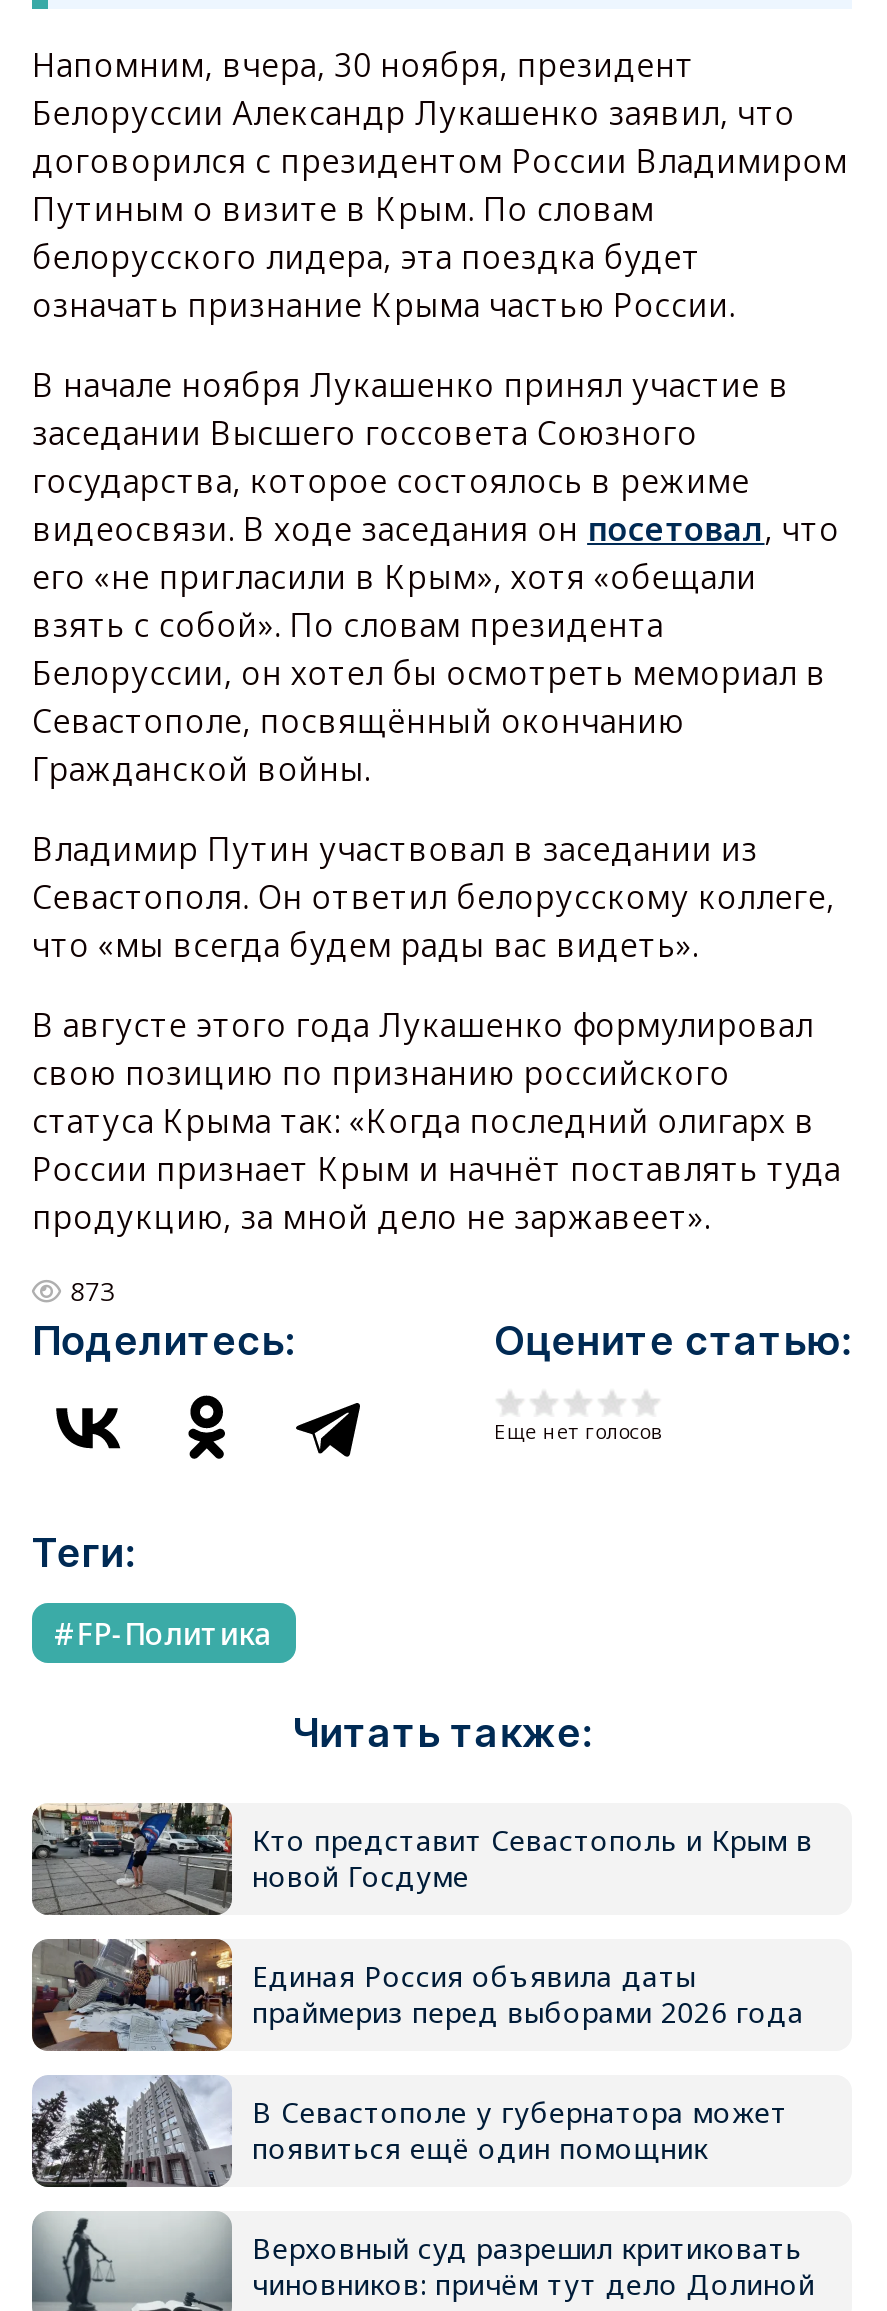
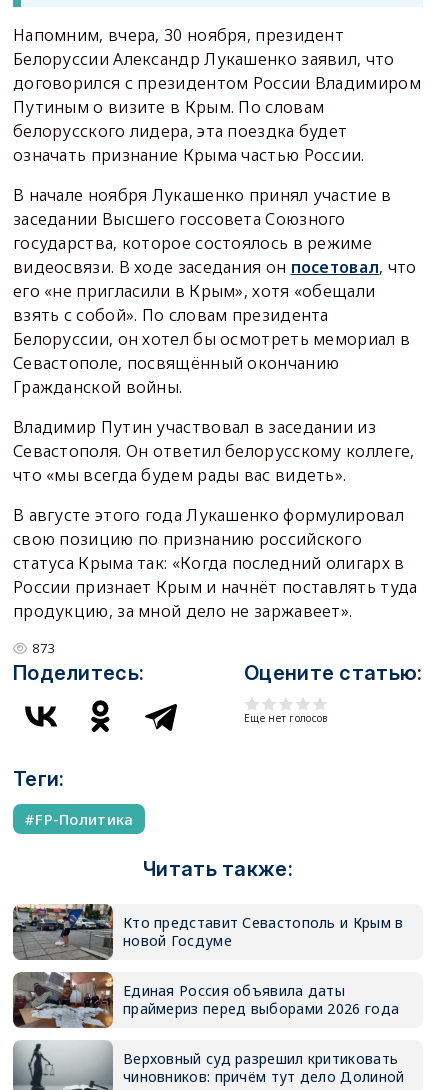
[32,2075,788,2189] [image] | В Севастополе у губернатора может | появиться ещё один помощник -> none

